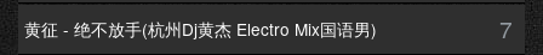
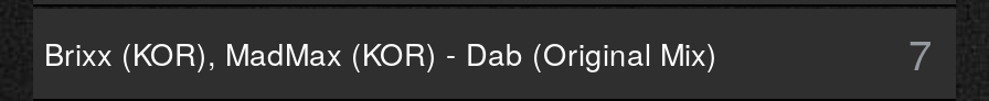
[24,17,377,41] 黄征 - 绝不放手(杭州Dj黄杰 Electro Mix国语男) -> [44,31,717,74] Brixx (KOR), MadMax (KOR) - Dab (Original Mix)

